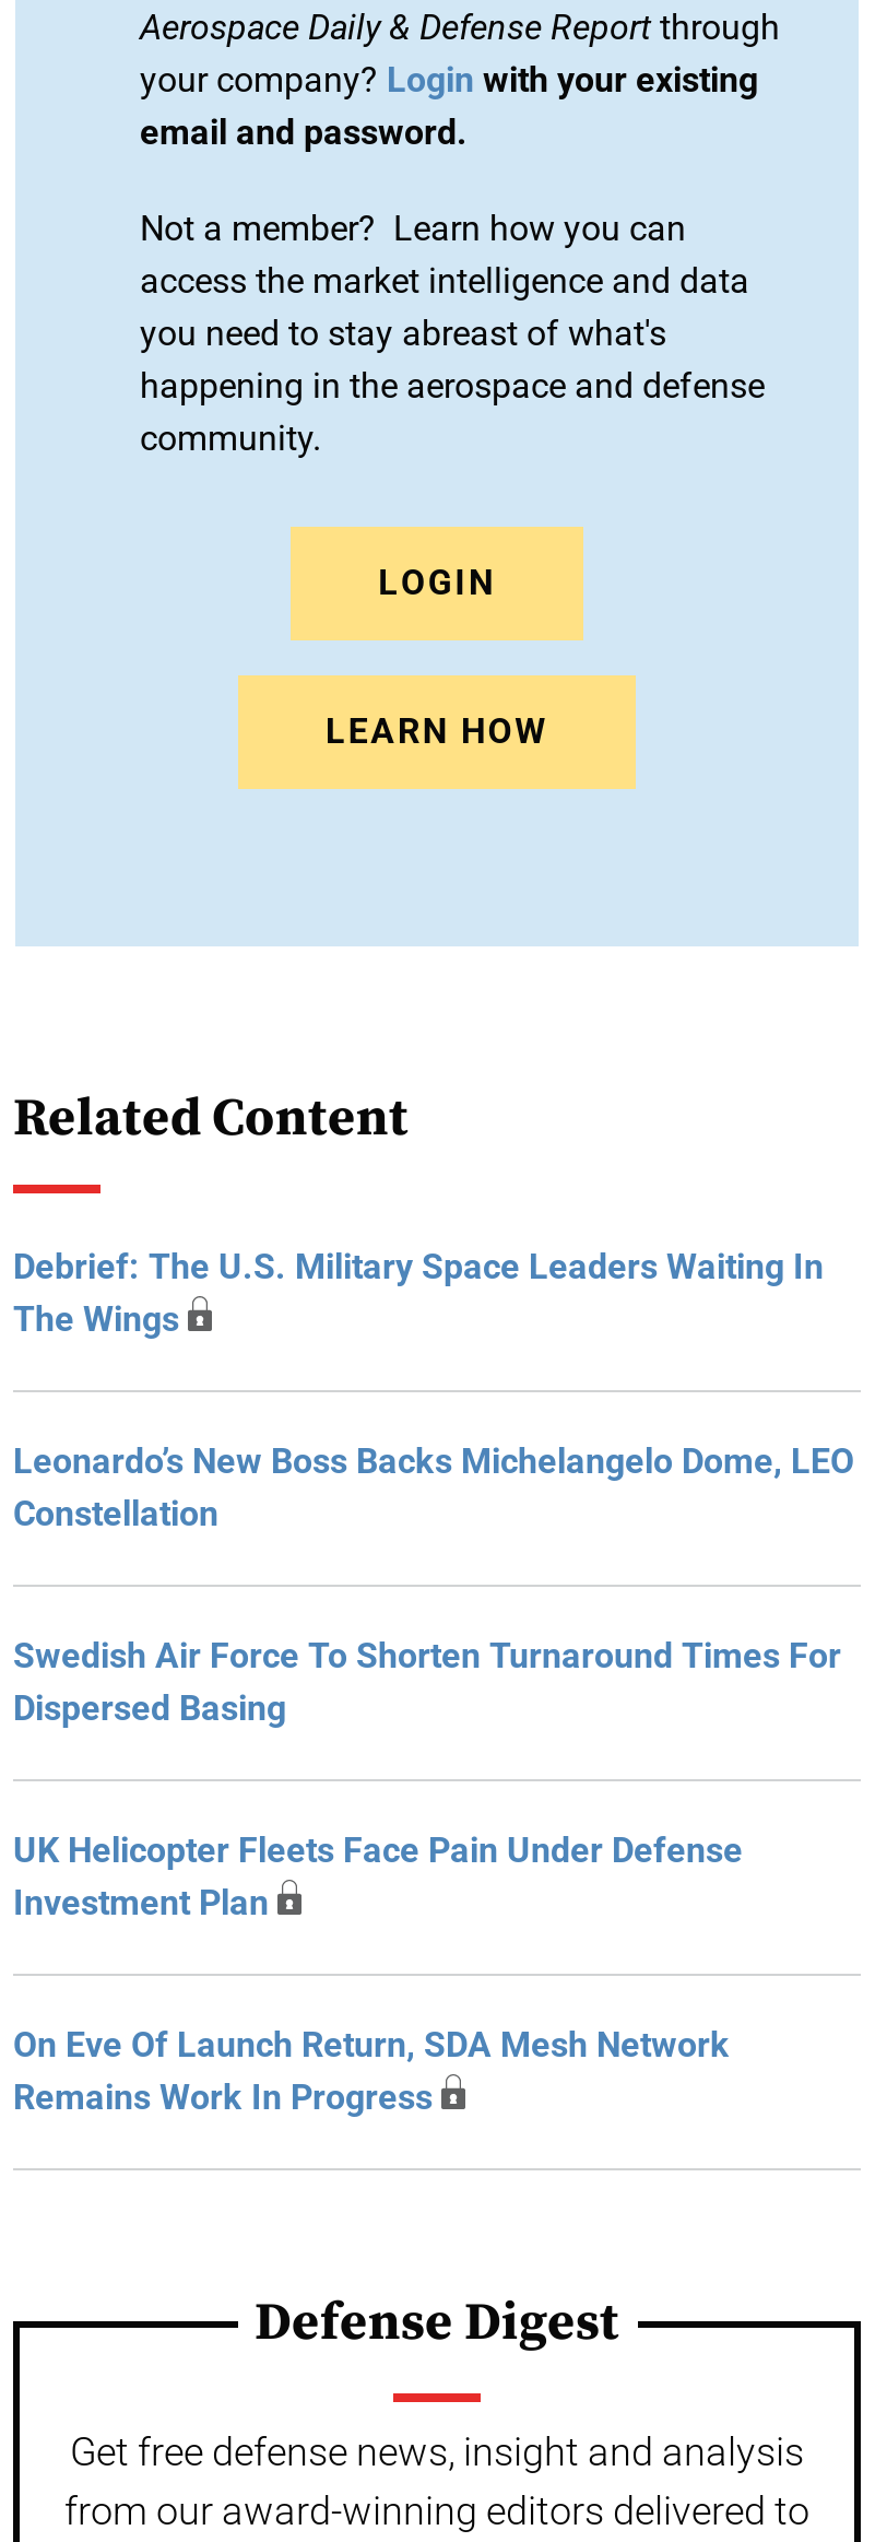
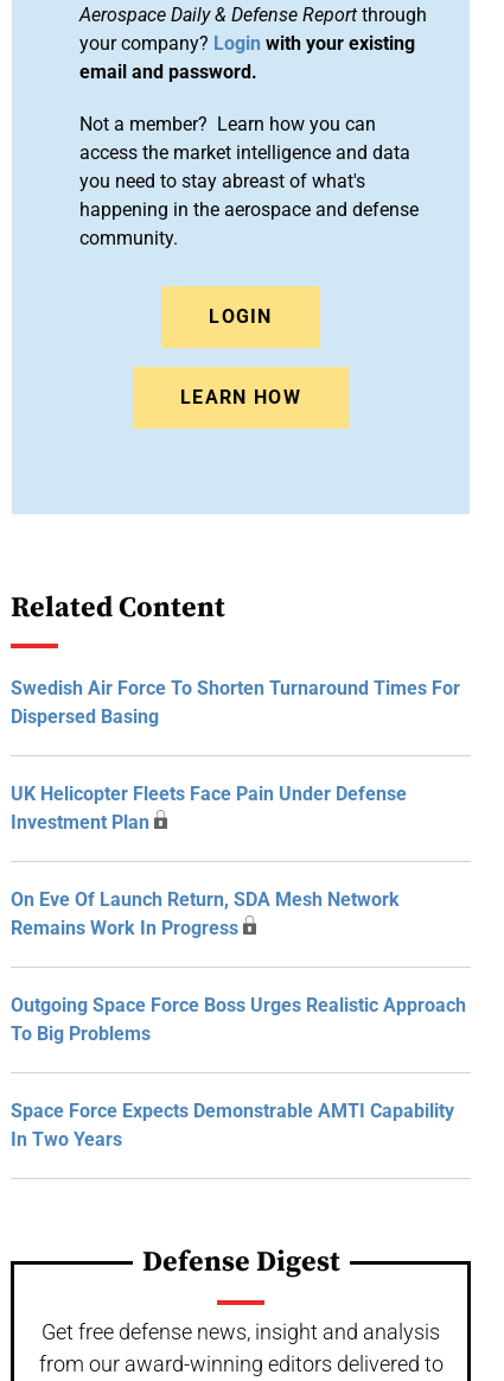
[13,1246,854,1534] Debrief: The U.S. Military Space Leaders Waiting In | The Wings | Leonardo’s New Boss Backs Michelangelo Dome, LEO | Constellation -> none
moved [13,1635,841,2118] -> [11,677,460,939]: Swedish Air Force To Shorten Turnaround Times For | Dispersed Basing | UK Helicopter Fleets Face Pain Under Defense | Investment Plan | On Eve Of Launch Return, SDA Mesh Network | Remains Work In Progress
none -> [11,994,466,1151] Outgoing Space Force Boss Urges Realistic Approach | To Big Problems | Space Force Expects Demonstrable AMTI Capability | In Two Years

